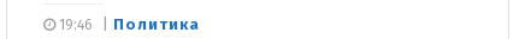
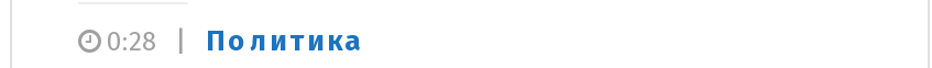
[55,16,200,33] 19:46 Политика -> [100,25,364,57] 0:28 Политика

